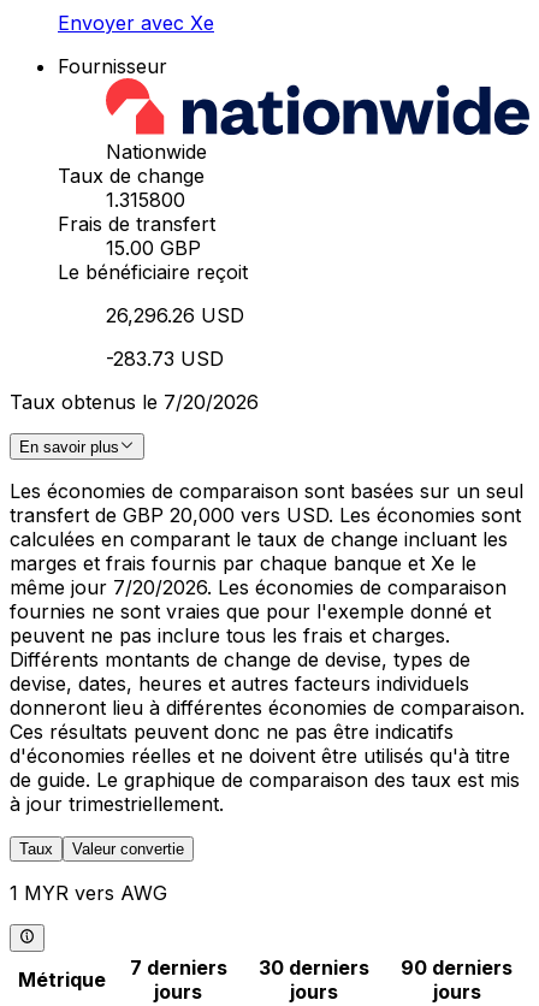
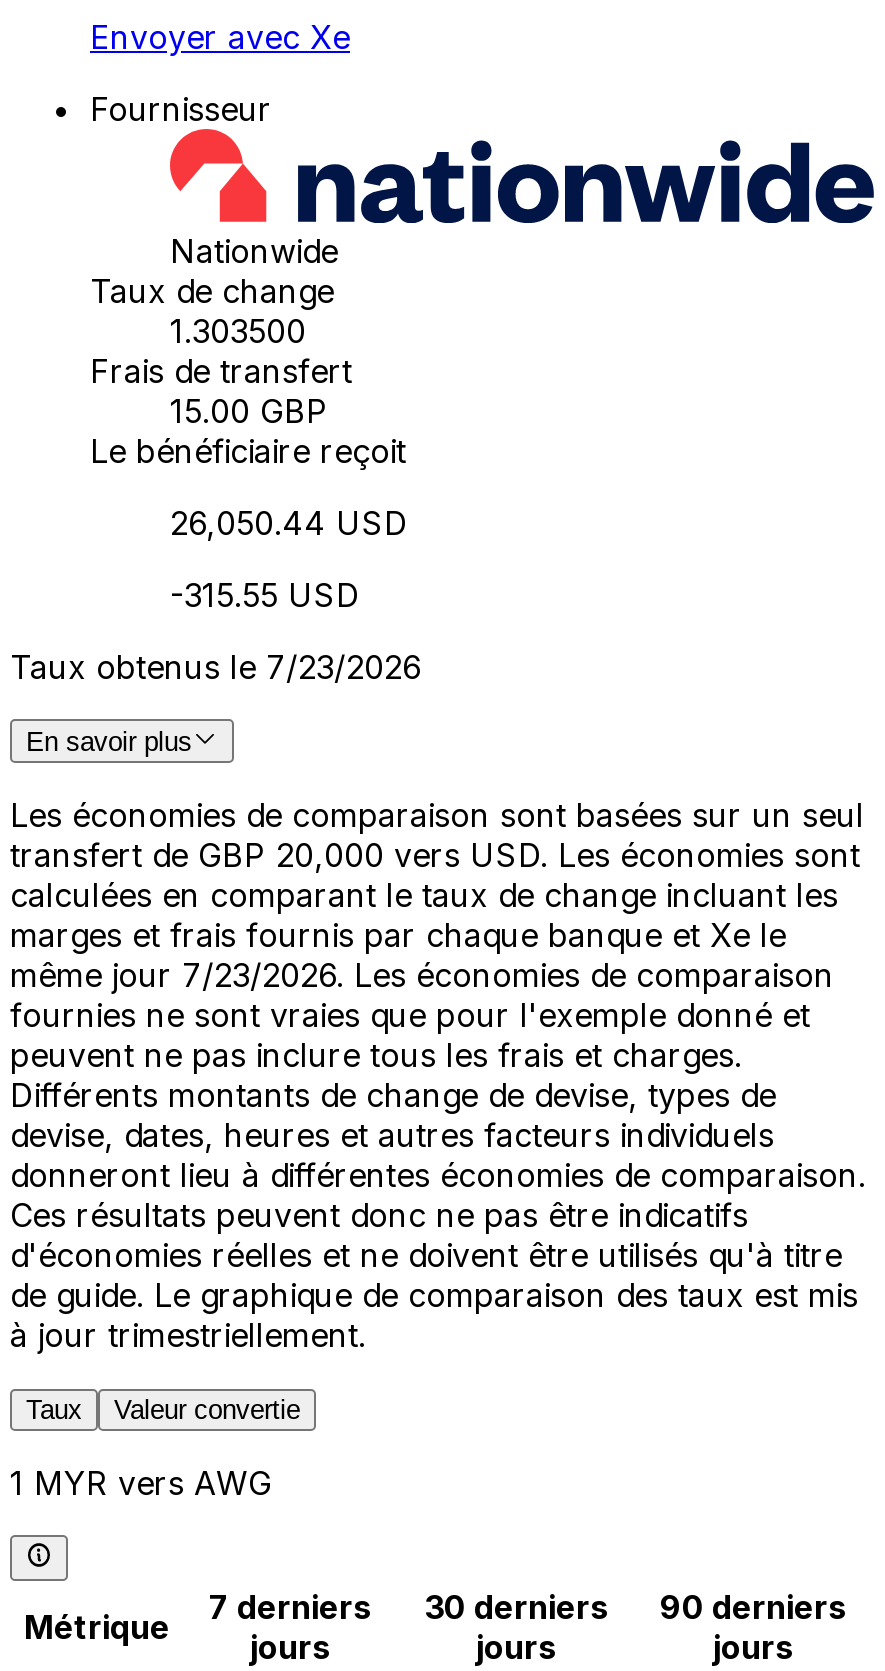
[106,188,185,212] 1.315800 -> [170,311,306,351] 1.303500
[106,303,244,327] 26,296.26 USD -> [170,503,408,543] 26,050.44 USD
[106,347,224,371] -283.73 USD -> [170,575,360,615] -315.55 USD
[10,390,259,414] Taux obtenus le 7/20/2026 -> [10,647,422,687] Taux obtenus le 7/23/2026
[10,576,507,600] même jour 7/20/2026. Les économies de comparaison -> [10,956,834,996] même jour 7/23/2026. Les économies de comparaison

